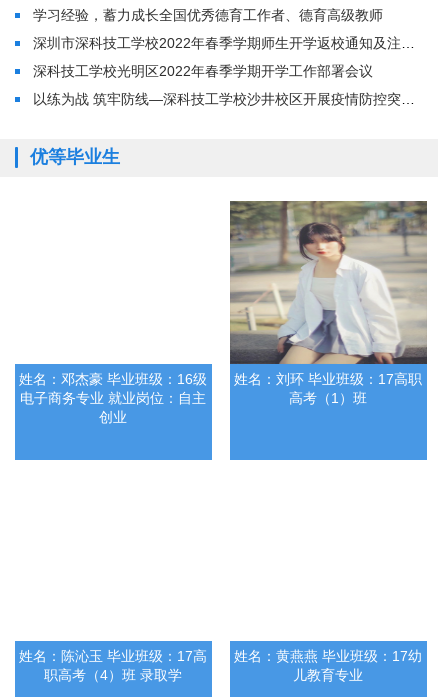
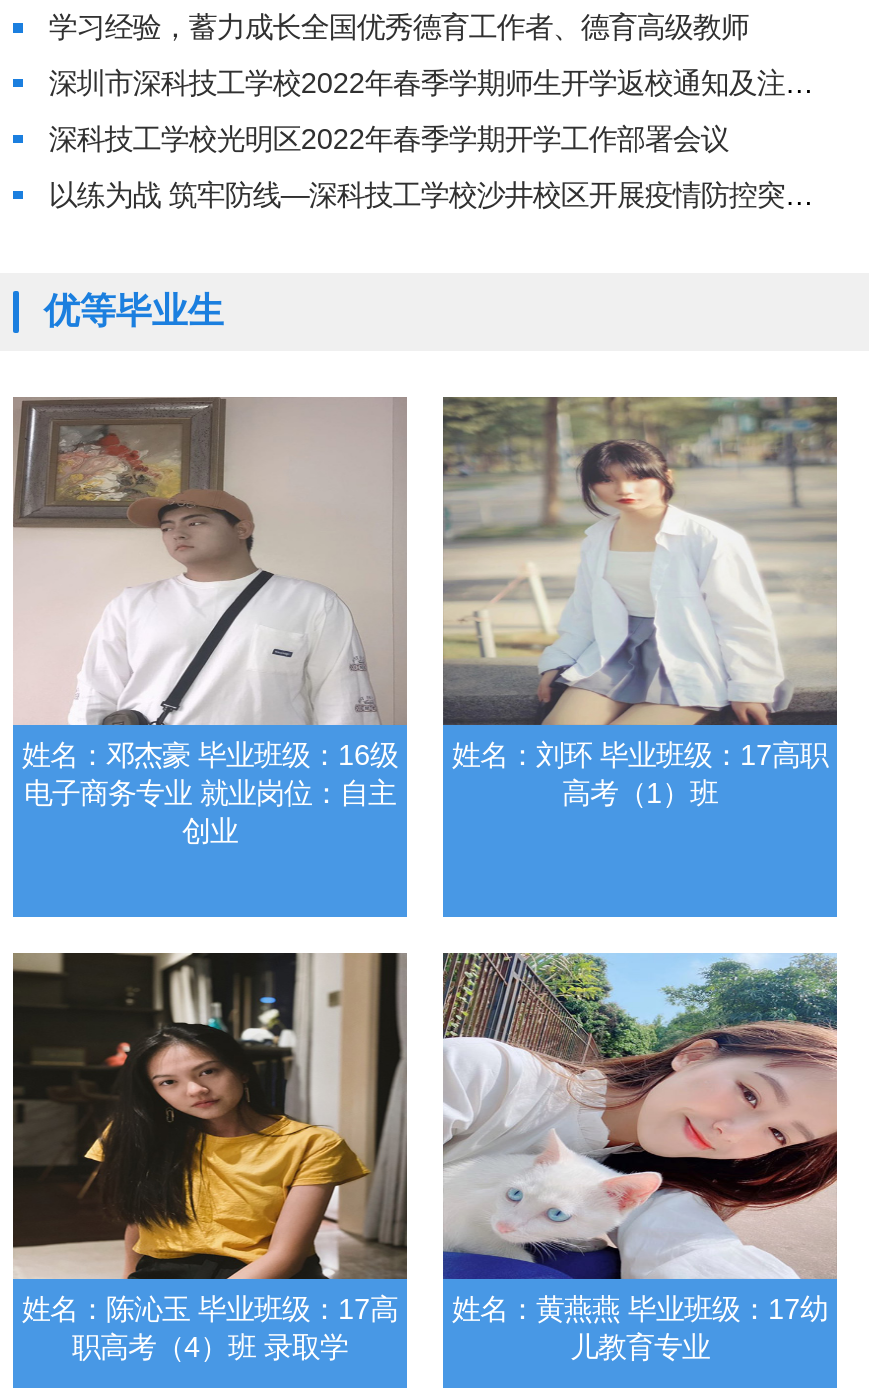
none -> [11,395,409,727] [image]
none -> [11,951,409,1281] [image]
none -> [441,951,839,1281] [image]

